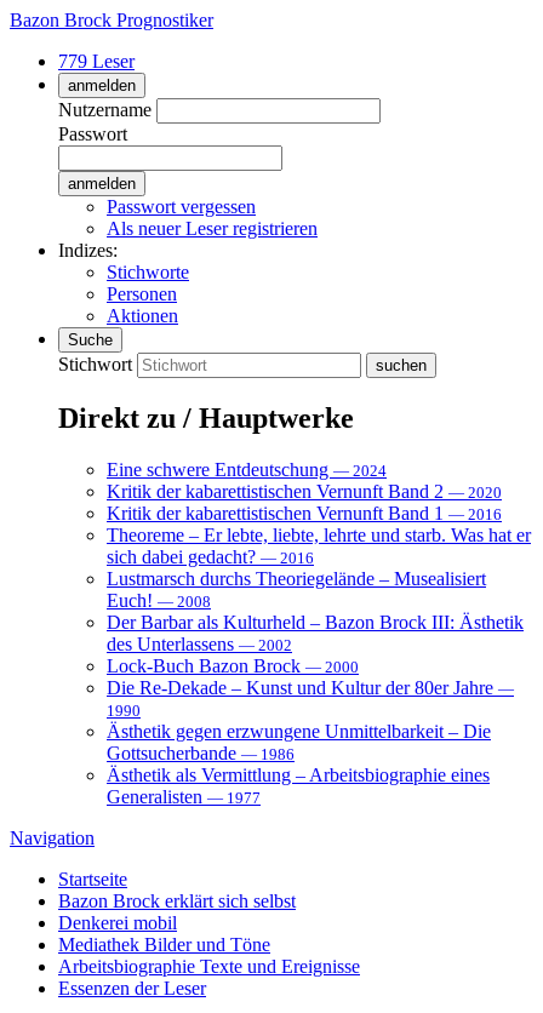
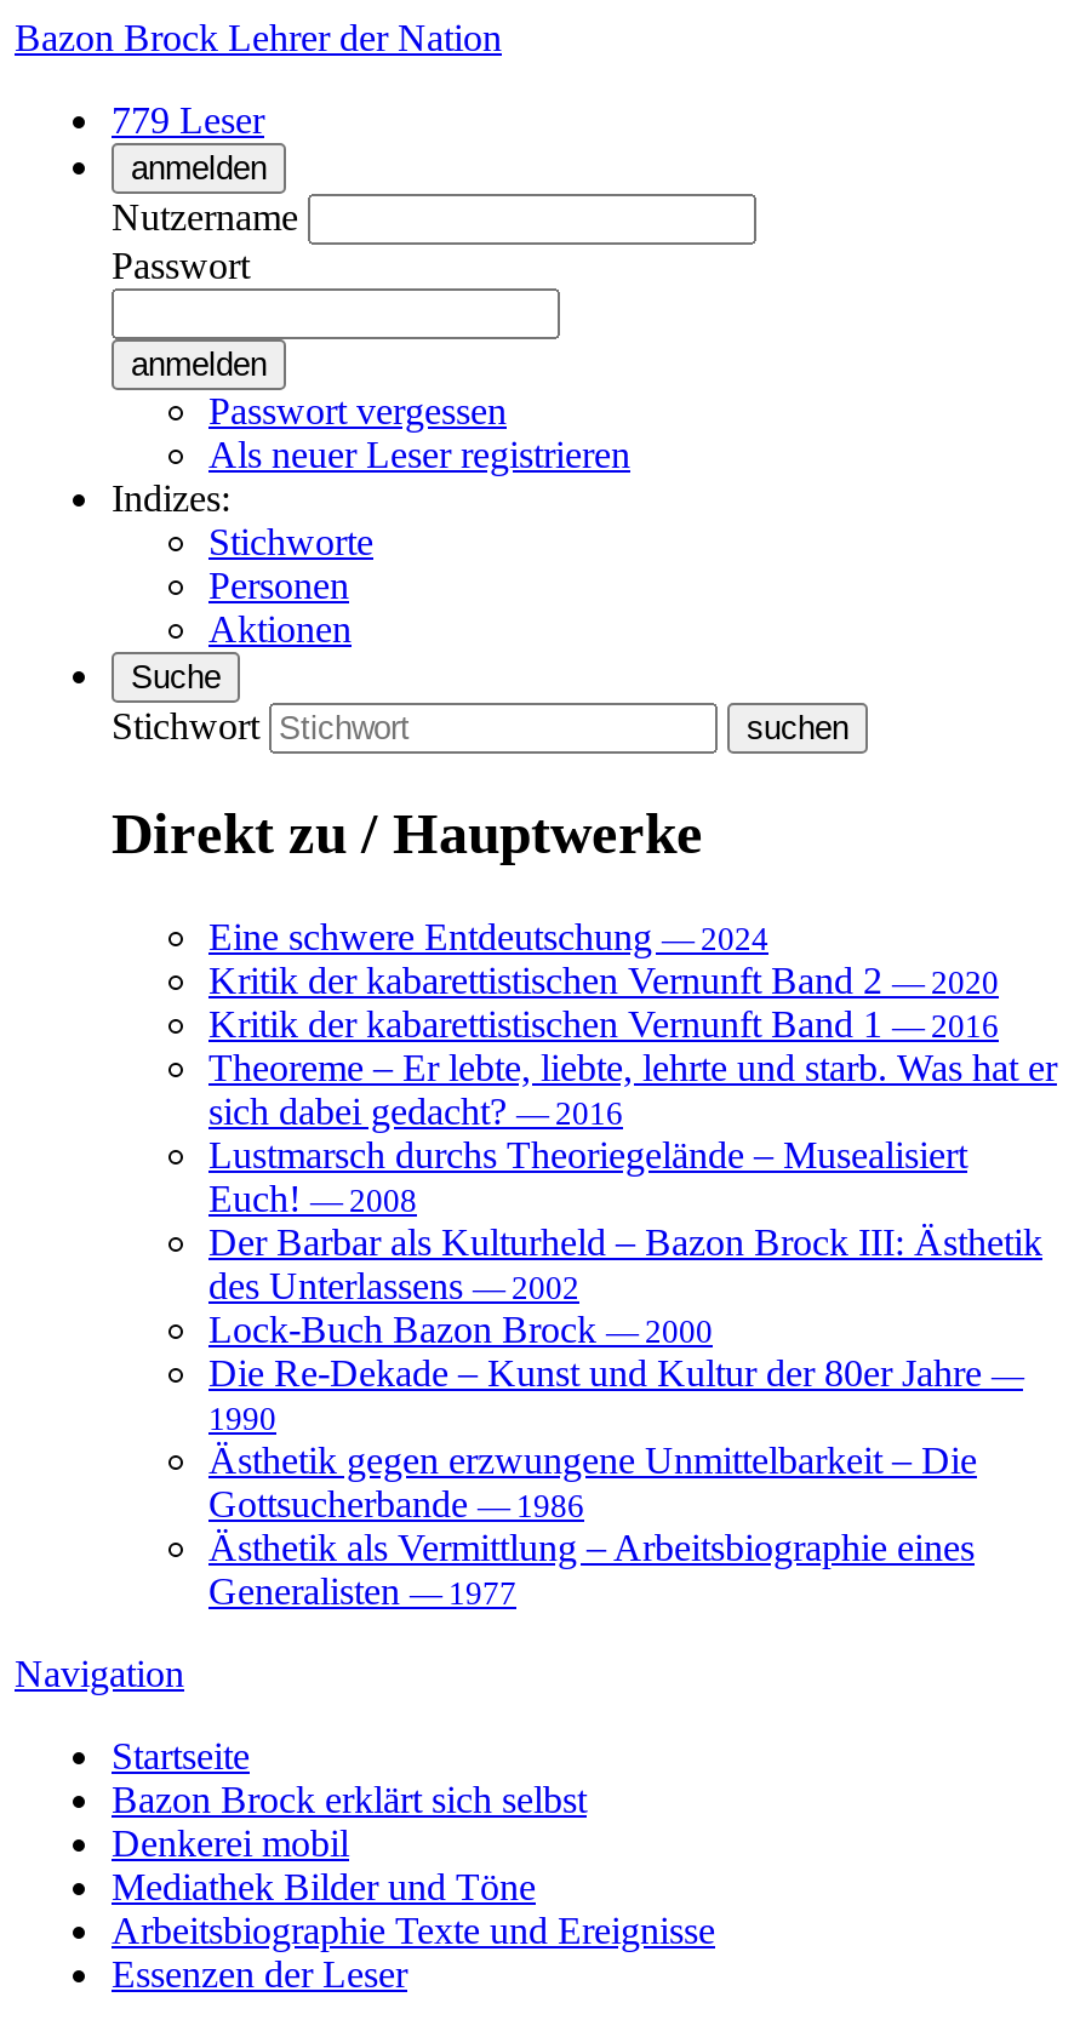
[10,10,213,30] Bazon Brock Prognostiker -> [15,17,502,58] Bazon Brock Lehrer der Nation

